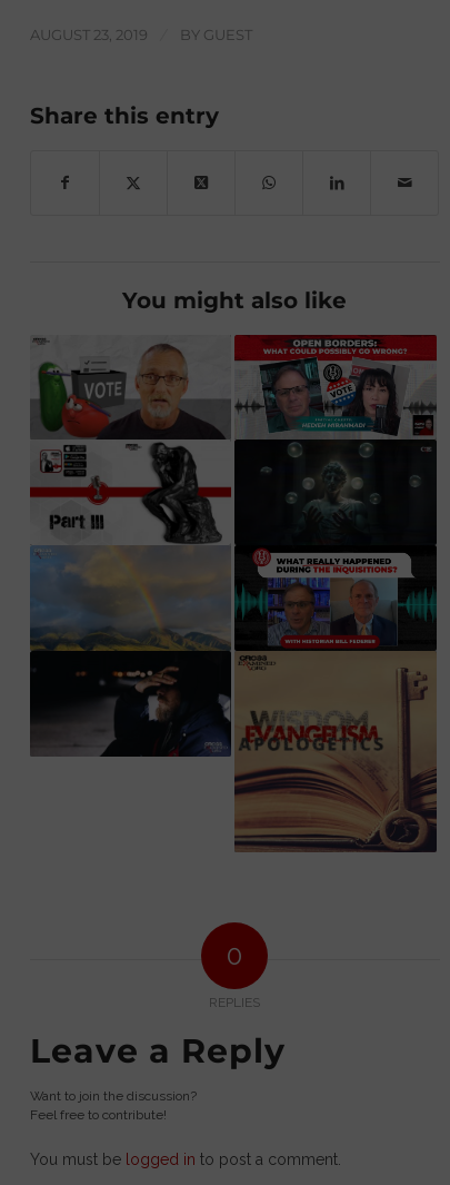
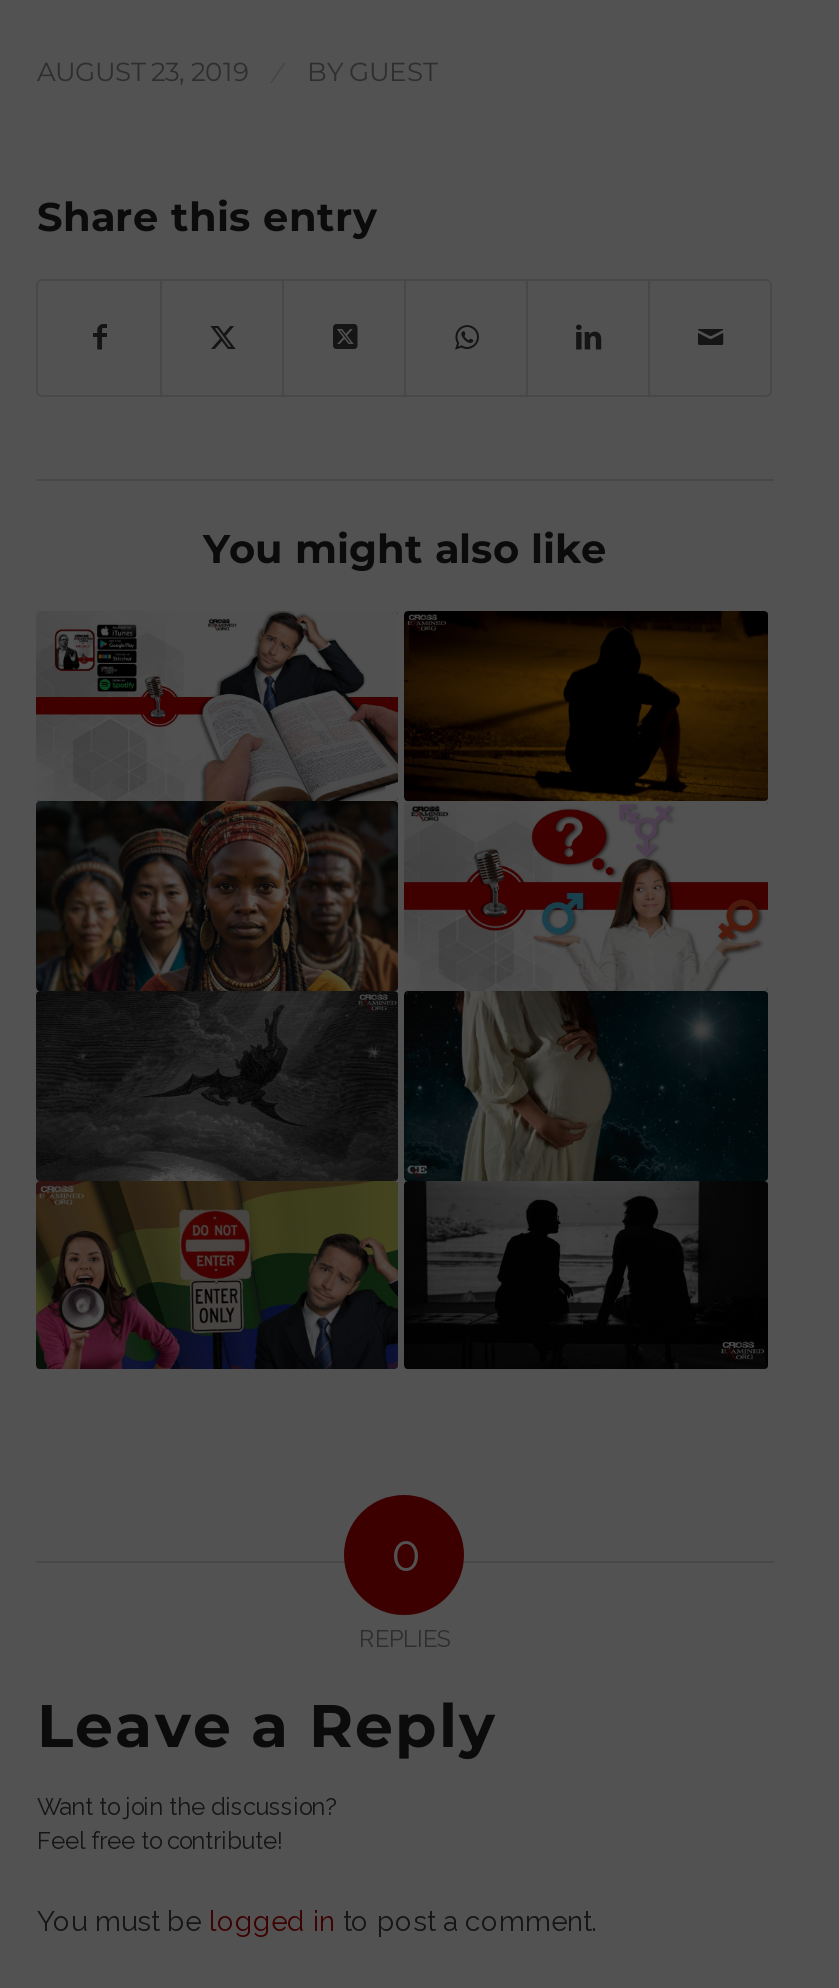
[29,334,438,853] [image] -> [34,608,770,1370] [image]

